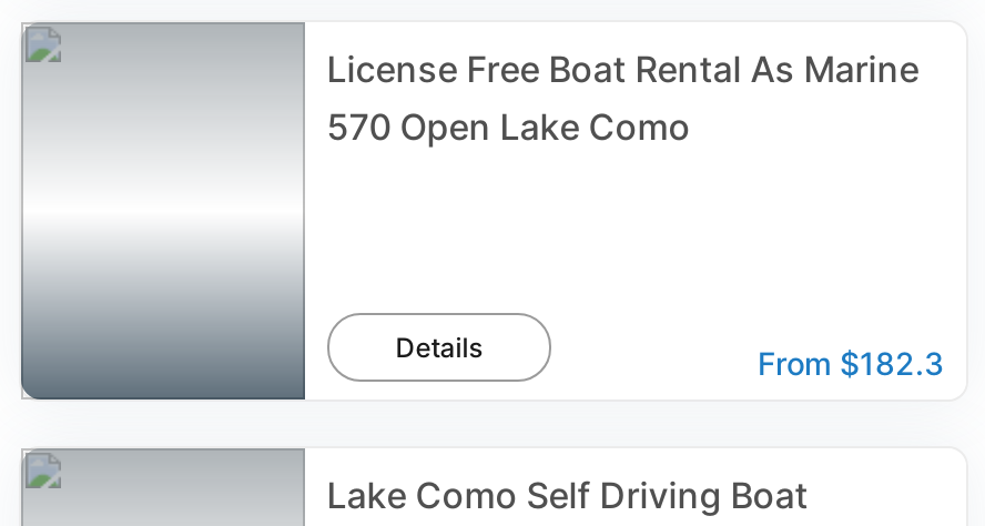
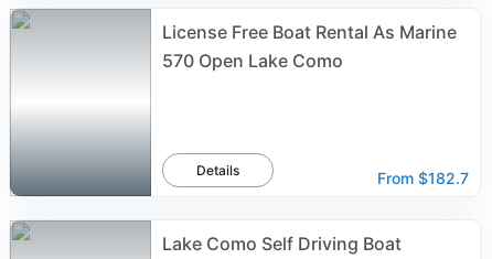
[758,344,944,382] From $182.3 -> [377,169,469,187] From $182.7

